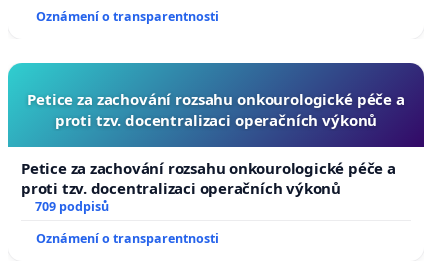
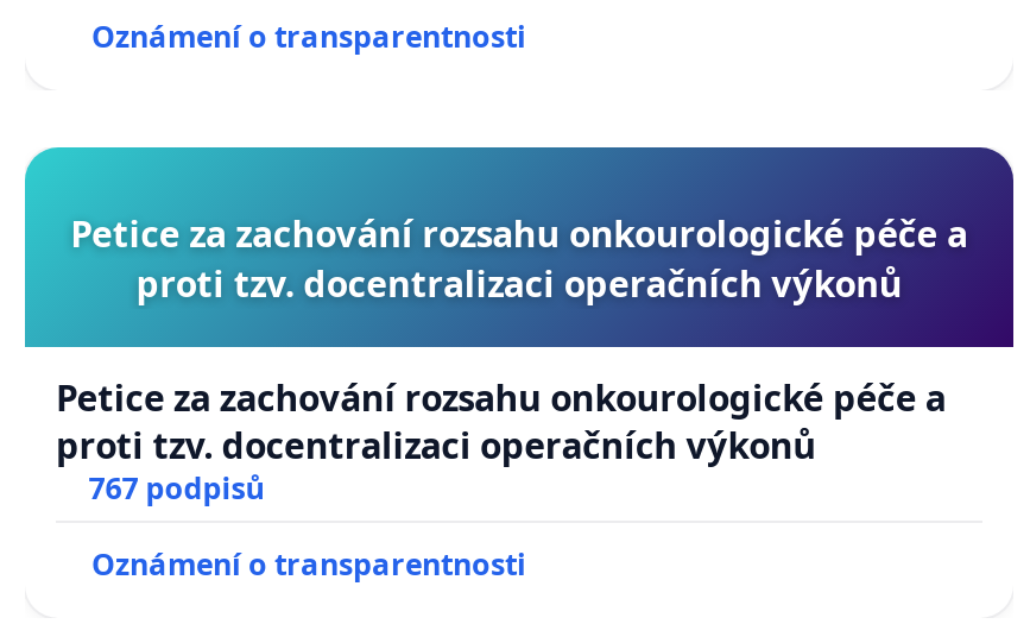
[35,198,109,215] 709 podpisů -> [89,468,264,508] 767 podpisů

